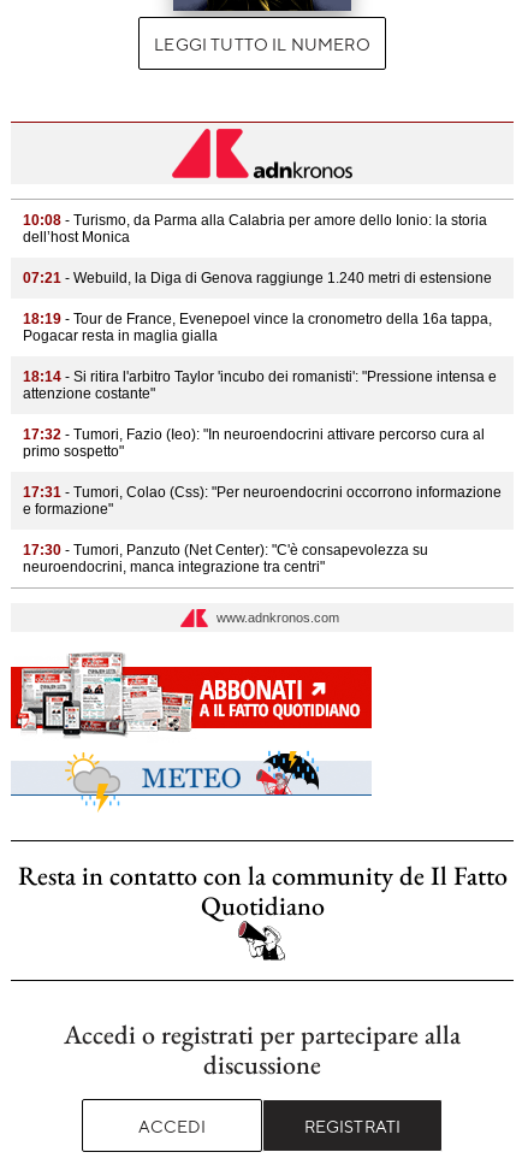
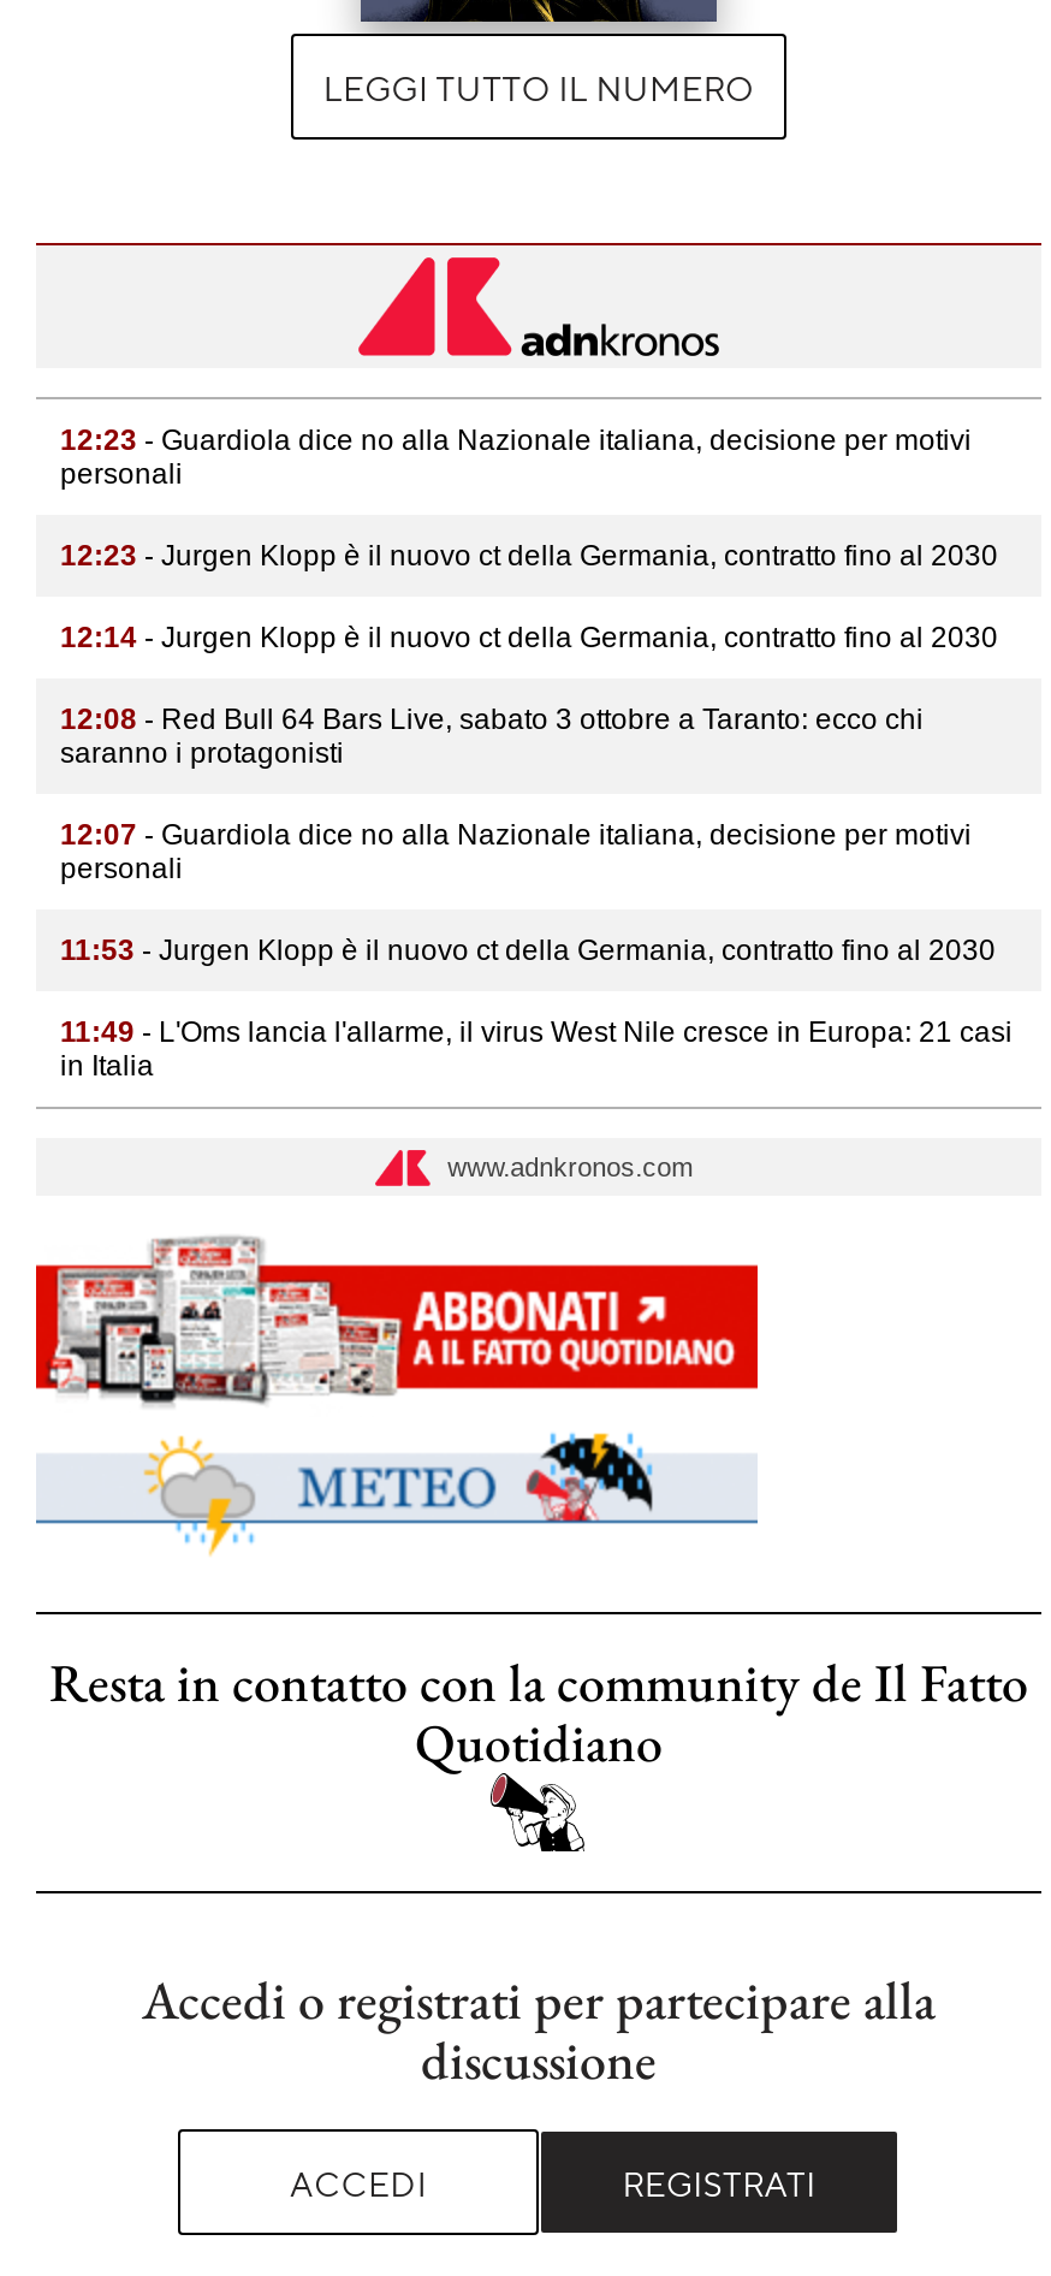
[23,212,487,246] 10:08 - Turismo, da Parma alla Calabria per amore dello Ionio: la storia | dell’host Monica -> [60,424,972,491] 12:23 - Guardiola dice no alla Nazionale italiana, decisione per motivi | personali
[23,270,492,287] 07:21 - Webuild, la Diga di Genova raggiunge 1.240 metri di estensione -> [60,539,998,573] 12:23 - Jurgen Klopp è il nuovo ct della Germania, contratto fino al 2030
[23,311,492,345] 18:19 - Tour de France, Evenepoel vince la cronometro della 16a tappa, | Pogacar resta in maglia gialla -> [60,621,998,655] 12:14 - Jurgen Klopp è il nuovo ct della Germania, contratto fino al 2030
[23,369,497,402] 18:14 - Si ritira l'arbitro Taylor 'incubo dei romanisti': "Pressione intensa e | attenzione costante" -> [60,703,924,770] 12:08 - Red Bull 64 Bars Live, sabato 3 ottobre a Taranto: ecco chi | saranno i protagonisti
[23,426,485,460] 17:32 - Tumori, Fazio (Ieo): "In neuroendocrini attivare percorso cura al | primo sospetto" -> [60,818,972,886] 12:07 - Guardiola dice no alla Nazionale italiana, decisione per motivi | personali
[23,484,502,518] 17:31 - Tumori, Colao (Css): "Per neuroendocrini occorrono informazione | e formazione" -> [60,934,996,968] 11:53 - Jurgen Klopp è il nuovo ct della Germania, contratto fino al 2030
[23,542,428,576] 17:30 - Tumori, Panzuto (Net Center): "C'è consapevolezza su | neuroendocrini, manca integrazione tra centri" -> [60,1016,1013,1083] 11:49 - L'Oms lancia l'allarme, il virus West Nile cresce in Europa: 21 casi | in Italia

